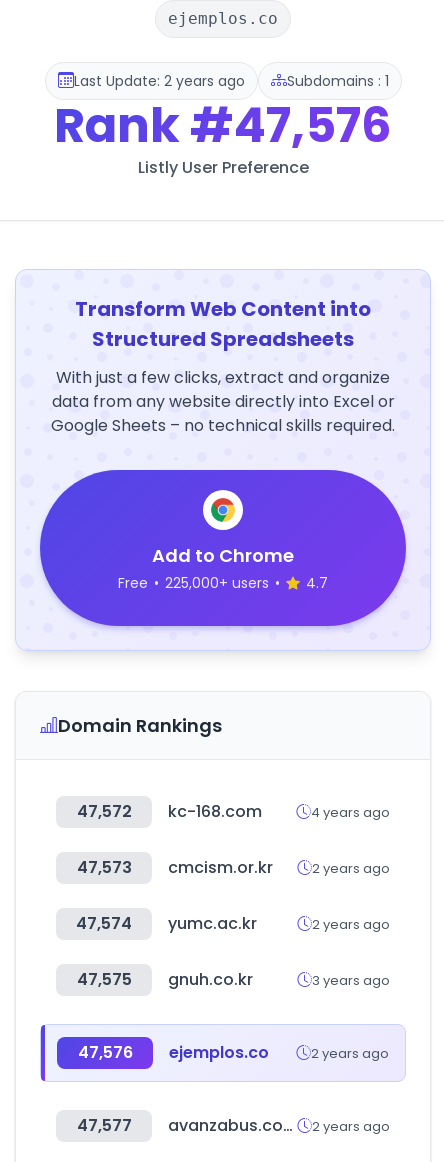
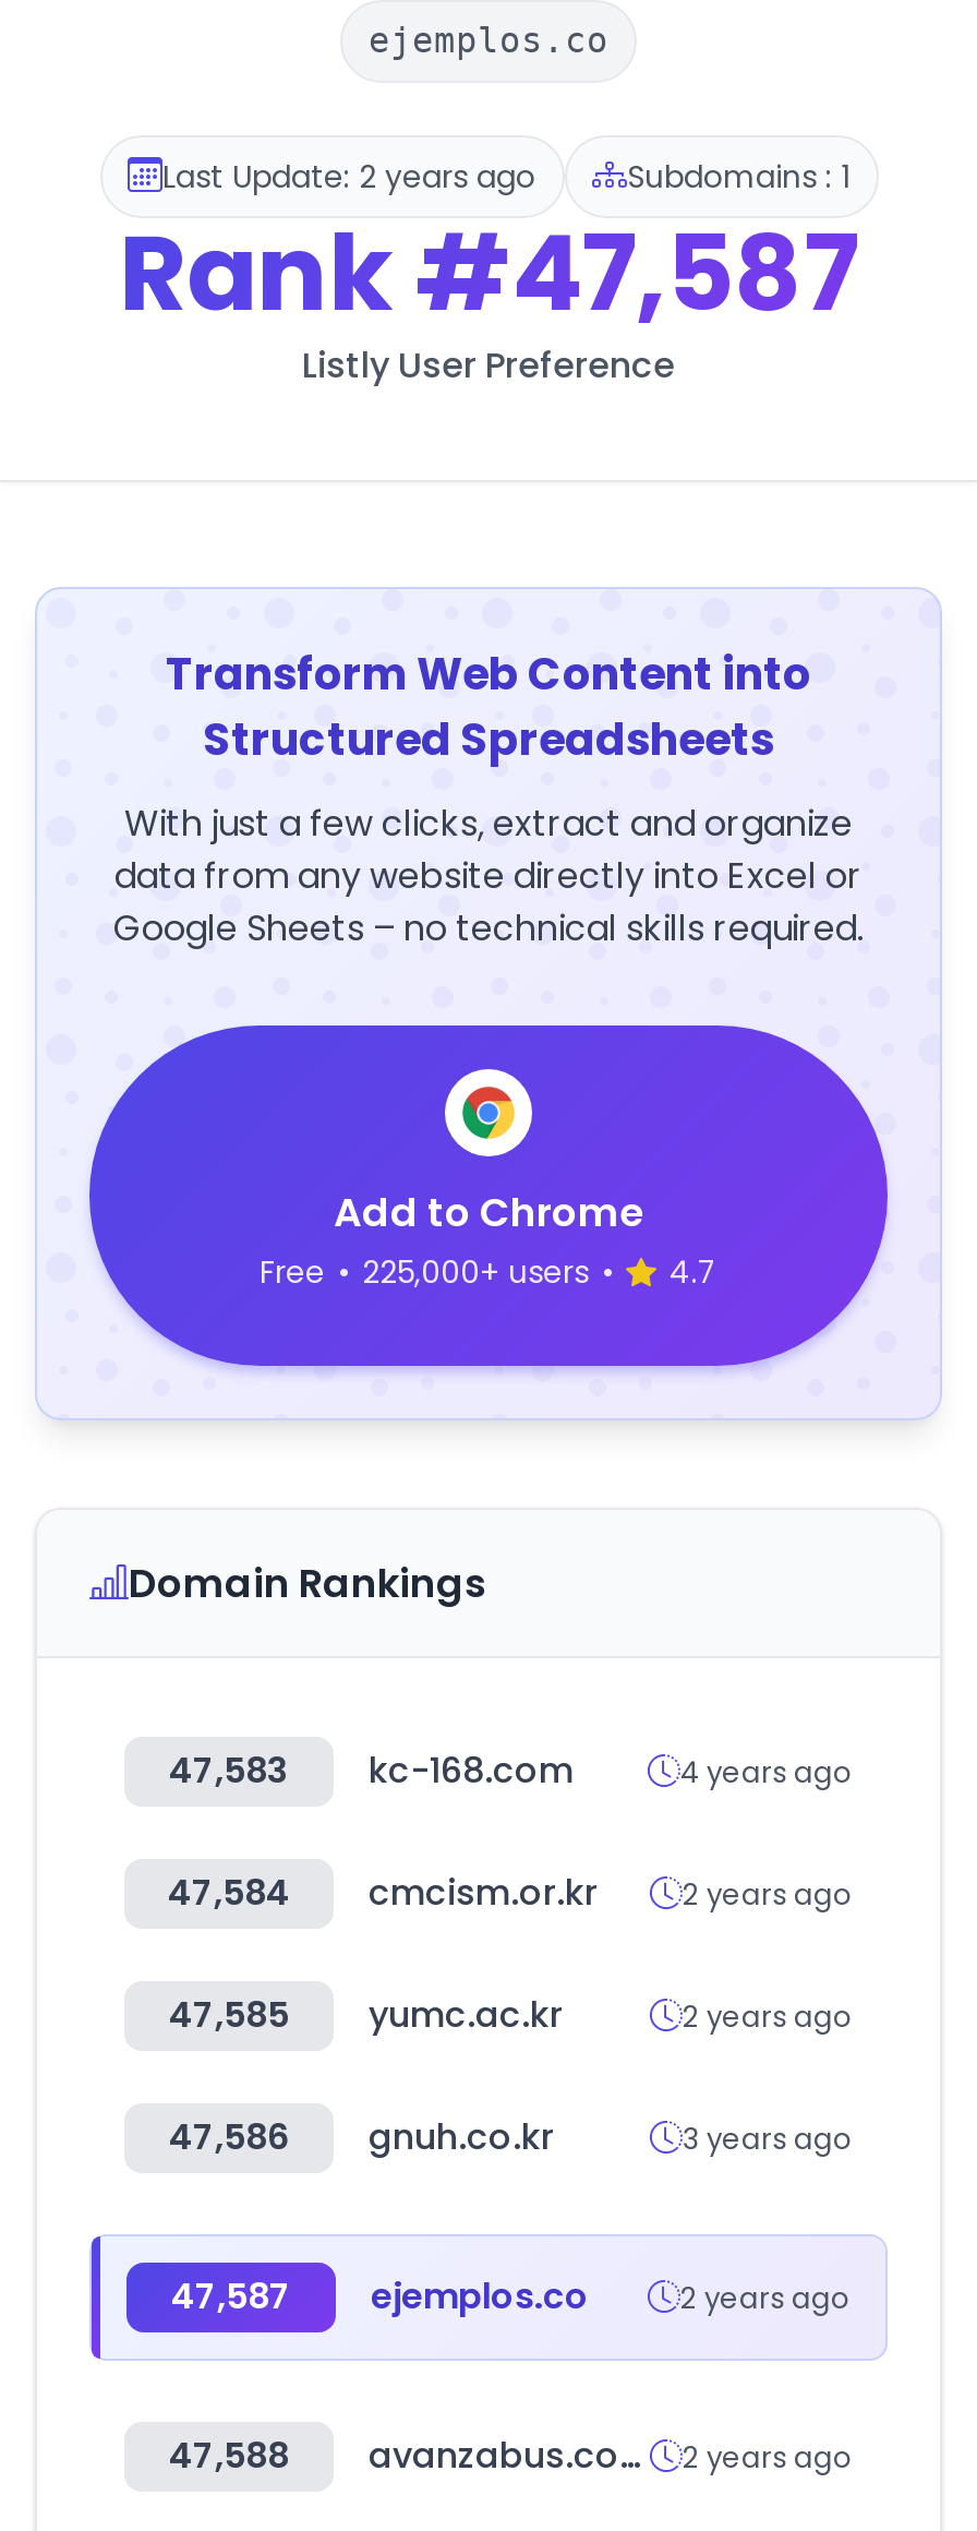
[54,92,392,159] Rank #47,576 -> [119,201,858,347] Rank #47,587
[76,800,262,823] 47,572 kc-168.com -> [169,1746,574,1796] 47,583 kc-168.com
[76,856,273,879] 47,573 cmcism.or.kr -> [168,1868,598,1918] 47,584 cmcism.or.kr
[76,912,257,935] 47,574 yumc.ac.kr -> [169,1990,563,2040] 47,585 yumc.ac.kr
[76,968,253,991] 47,575 gnuh.co.kr -> [169,2112,554,2162] 47,586 gnuh.co.kr
[77,1041,269,1064] 47,576 ejemplos.co -> [171,2271,589,2322] 47,587 ejemplos.co
[76,1114,131,1137] 47,577 -> [169,2431,289,2481] 47,588

